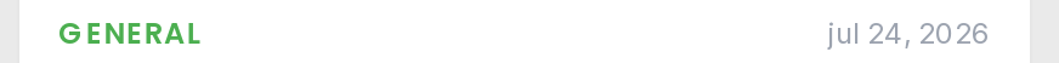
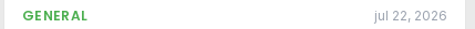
[828,14,991,50] jul 24, 2026 -> [374,7,447,23] jul 22, 2026

